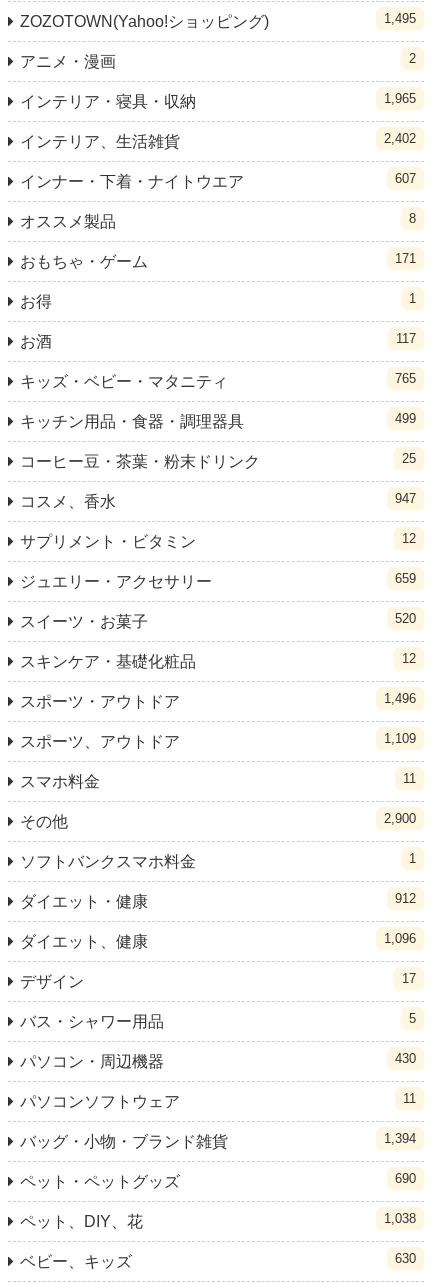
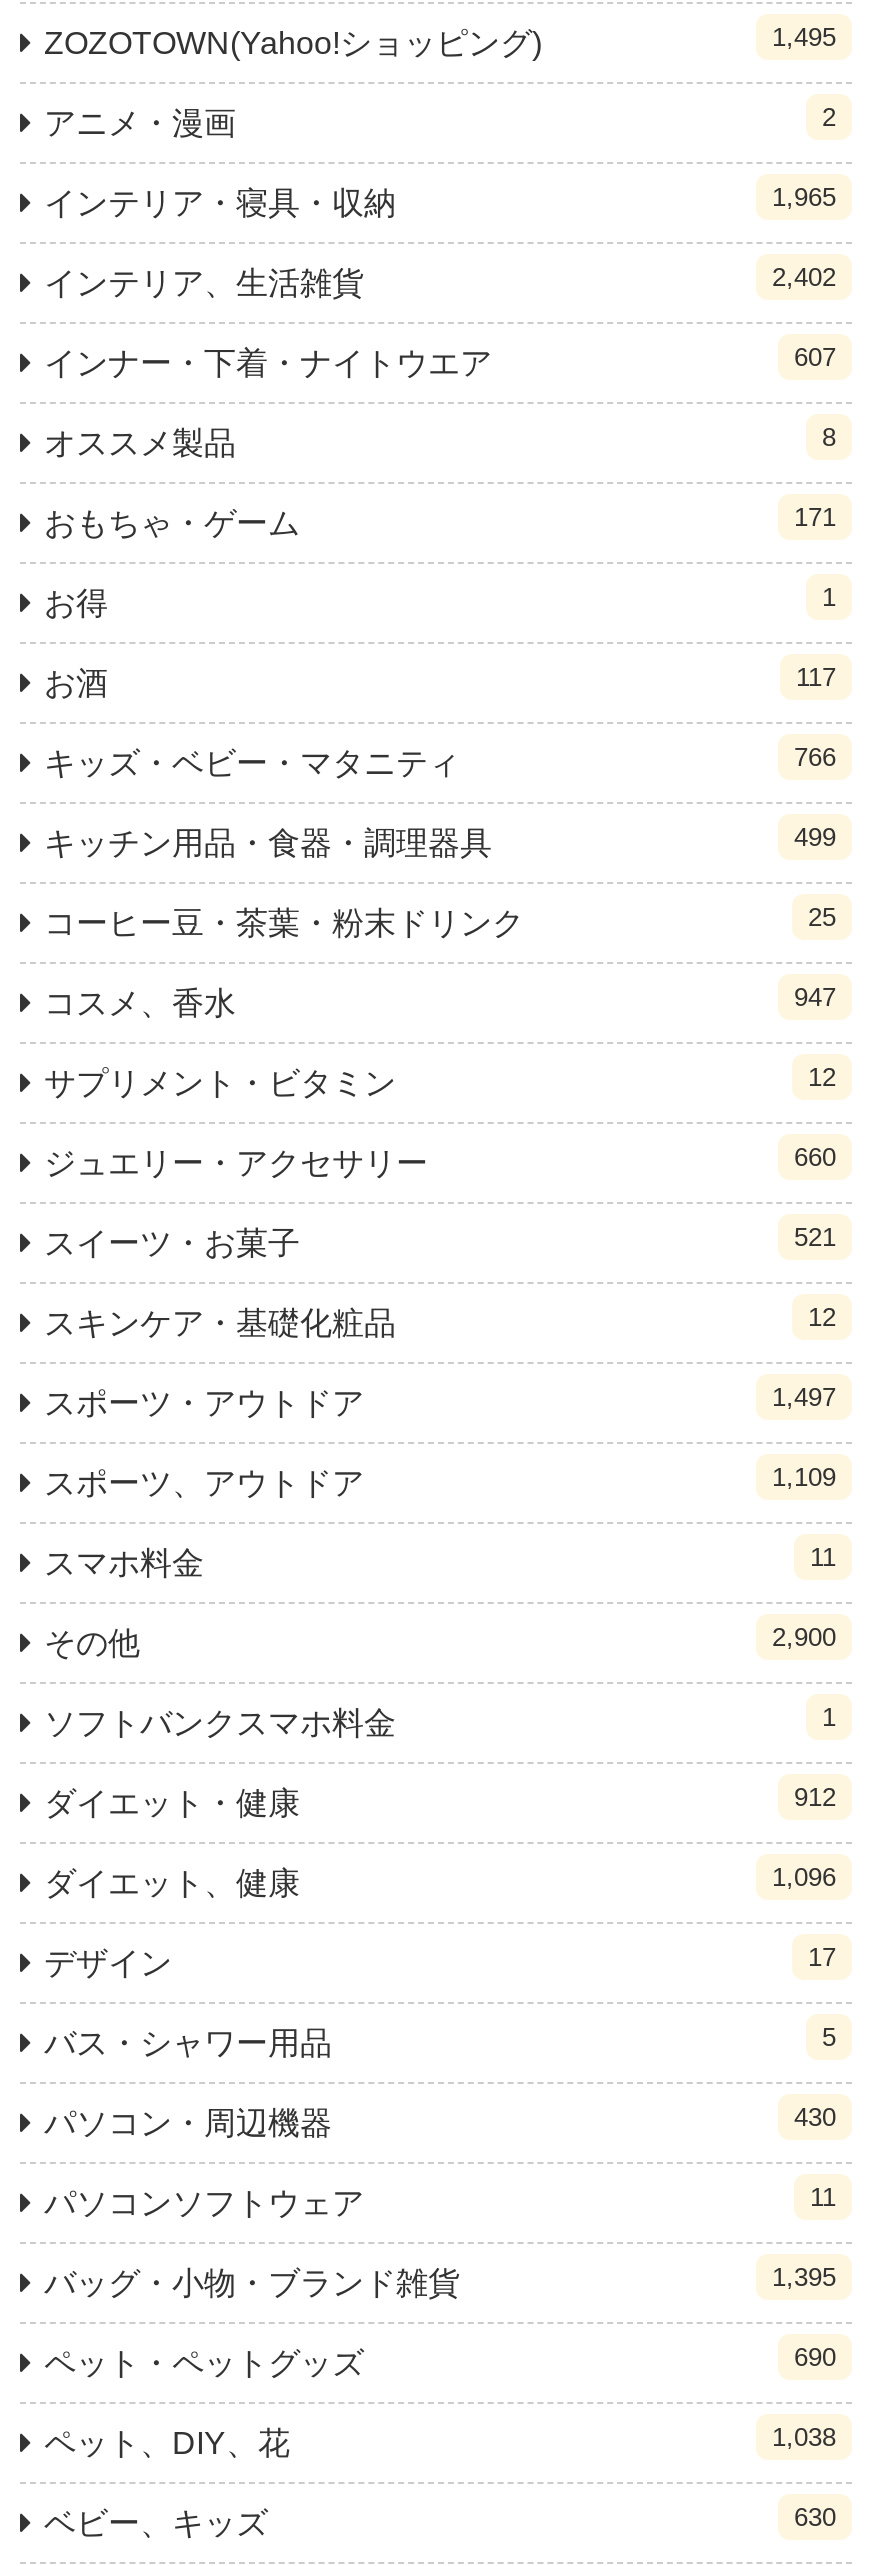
[395,371,416,386] 765 -> [794,742,836,772] 766
[395,571,416,586] 659 -> [794,1142,836,1172] 660
[395,611,416,626] 520 -> [794,1222,836,1252] 521
[384,691,416,706] 1,496 -> [772,1382,836,1412] 1,497
[384,1131,416,1146] 1,394 -> [772,2262,836,2292] 1,395

